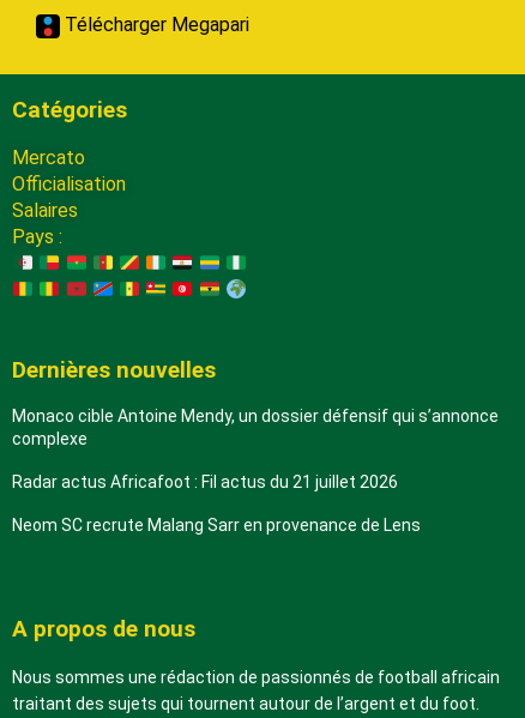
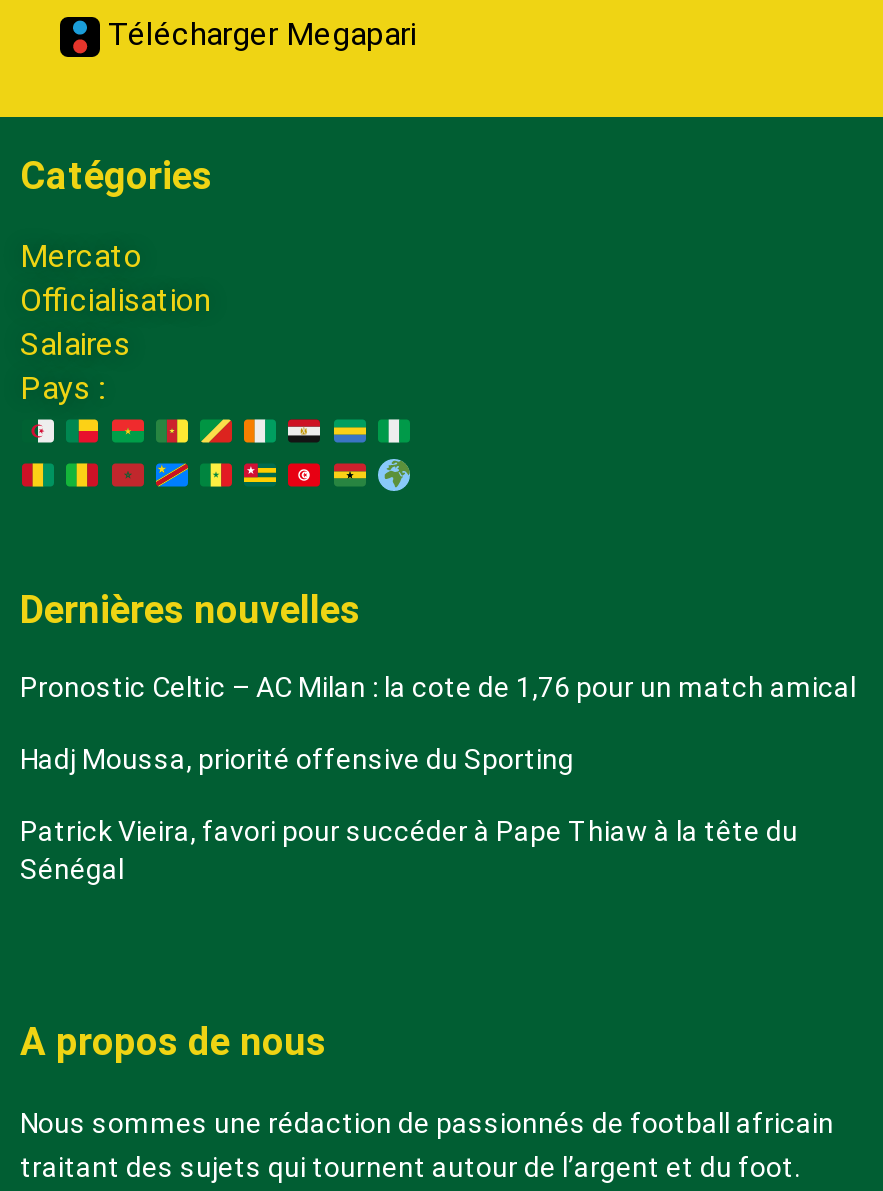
[12,407,499,449] Monaco cible Antoine Mendy, un dossier défensif qui s’annonce | complexe -> [20,672,856,704] Pronostic Celtic – AC Milan : la cote de 1,76 pour un match amical
[12,473,398,492] Radar actus Africafoot : Fil actus du 21 juillet 2026 -> [20,744,574,776] Hadj Moussa, priorité offensive du Sporting
[12,516,421,535] Neom SC recrute Malang Sarr en provenance de Lens -> [20,816,798,886] Patrick Vieira, favori pour succéder à Pape Thiaw à la tête du | Sénégal

